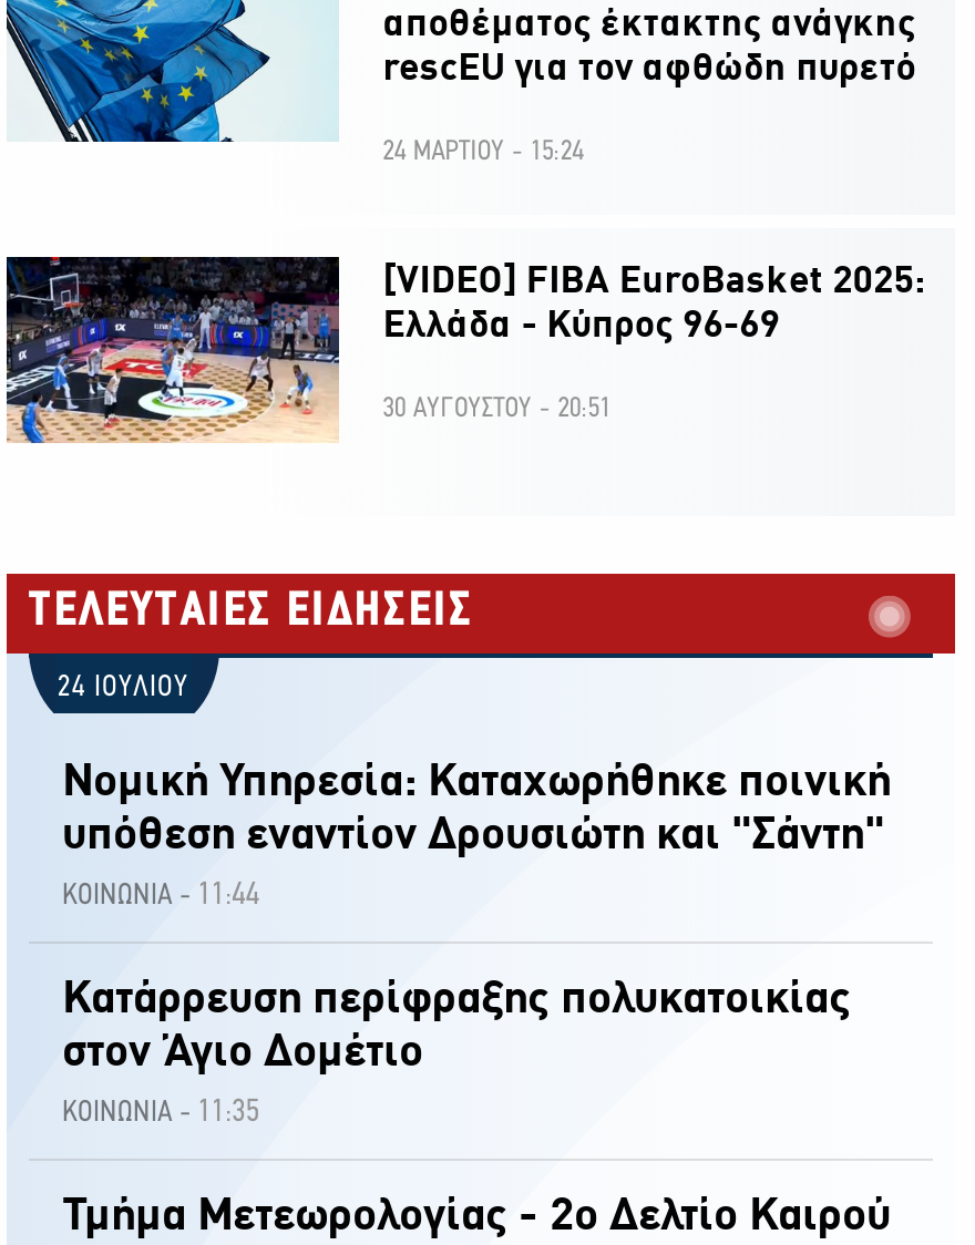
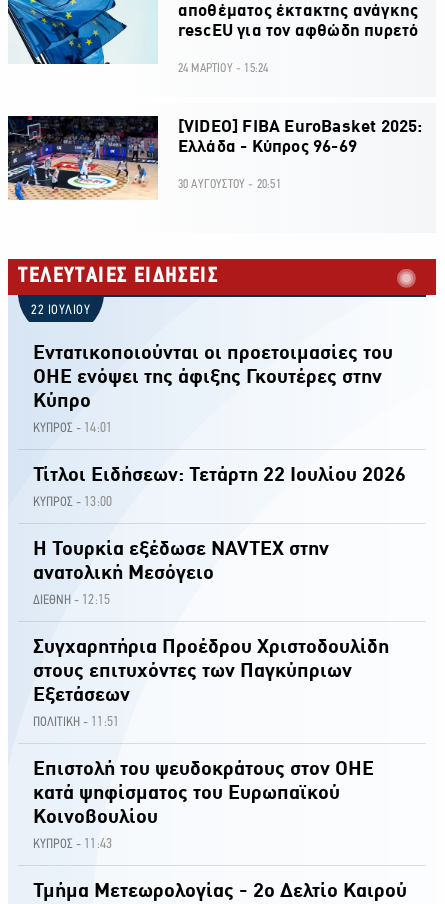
[58,672,891,1129] 24 ΙΟΥΛΙΟΥ | Νομική Υπηρεσία: Καταχωρήθηκε ποινική | υπόθεση εναντίον Δρουσιώτη και "Σάντη" | ΚΟΙΝΩΝΙΑ - 11:44 | Κατάρρευση περίφραξης πολυκατοικίας | στον Άγιο Δομέτιο | ΚΟΙΝΩΝΙΑ - 11:35 -> [31,303,406,851] 22 ΙΟΥΛΙΟΥ | Εντατικοποιούνται οι προετοιμασίες του | ΟΗΕ ενόψει της άφιξης Γκουτέρες στην | Κύπρο | ΚΥΠΡΟΣ - 14:01 | Τίτλοι Ειδήσεων: Τετάρτη 22 Ιουλίου 2026 | ΚΥΠΡΟΣ - 13:00 | Η Τουρκία εξέδωσε NAVTEX στην | ανατολική Μεσόγειο | ΔΙΕΘΝΗ - 12:15 | Συγχαρητήρια Προέδρου Χριστοδουλίδη | στους επιτυχόντες των Παγκύπριων | Εξετάσεων | ΠΟΛΙΤΙΚΗ - 11:51 | Επιστολή του ψευδοκράτους στον ΟΗΕ | κατά ψηφίσματος του Ευρωπαϊκού | Κοινοβουλίου | ΚΥΠΡΟΣ - 11:43

